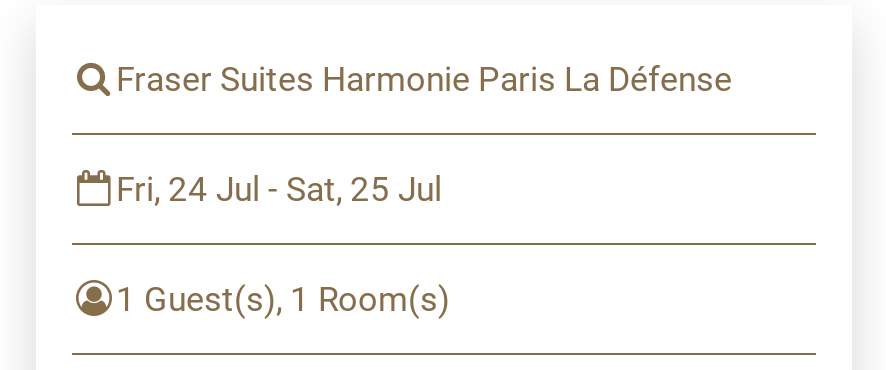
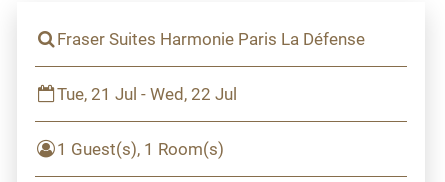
[116,165,442,211] Fri, 24 Jul - Sat, 25 Jul -> [57,82,237,105] Tue, 21 Jul - Wed, 22 Jul

